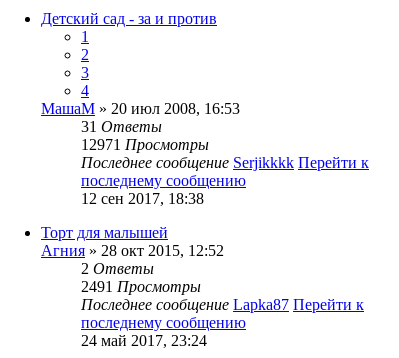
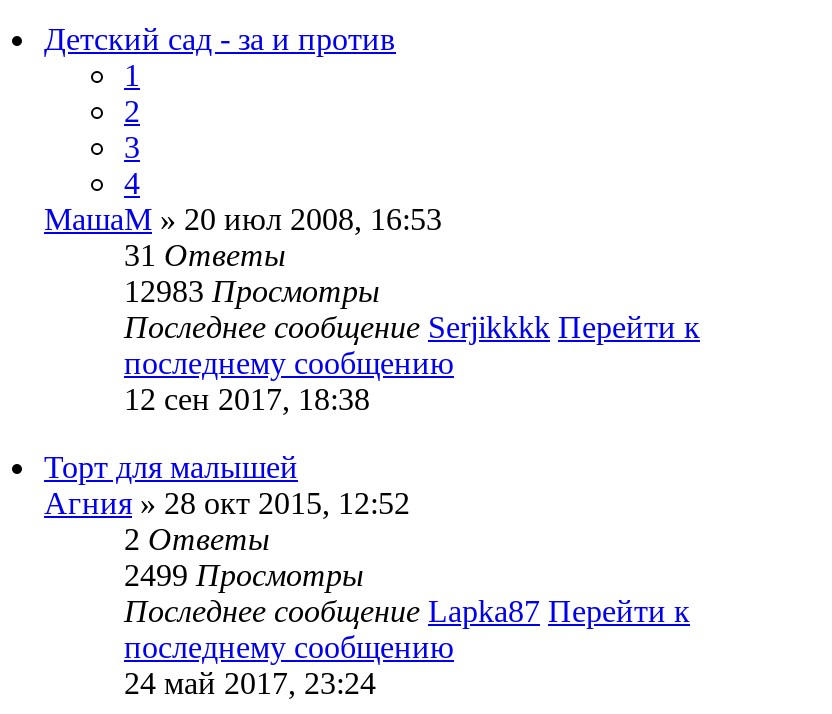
[81,136,209,153] 12971 Просмотры -> [124,274,380,308] 12983 Просмотры
[81,278,201,295] 2491 Просмотры -> [124,558,364,592] 2499 Просмотры

